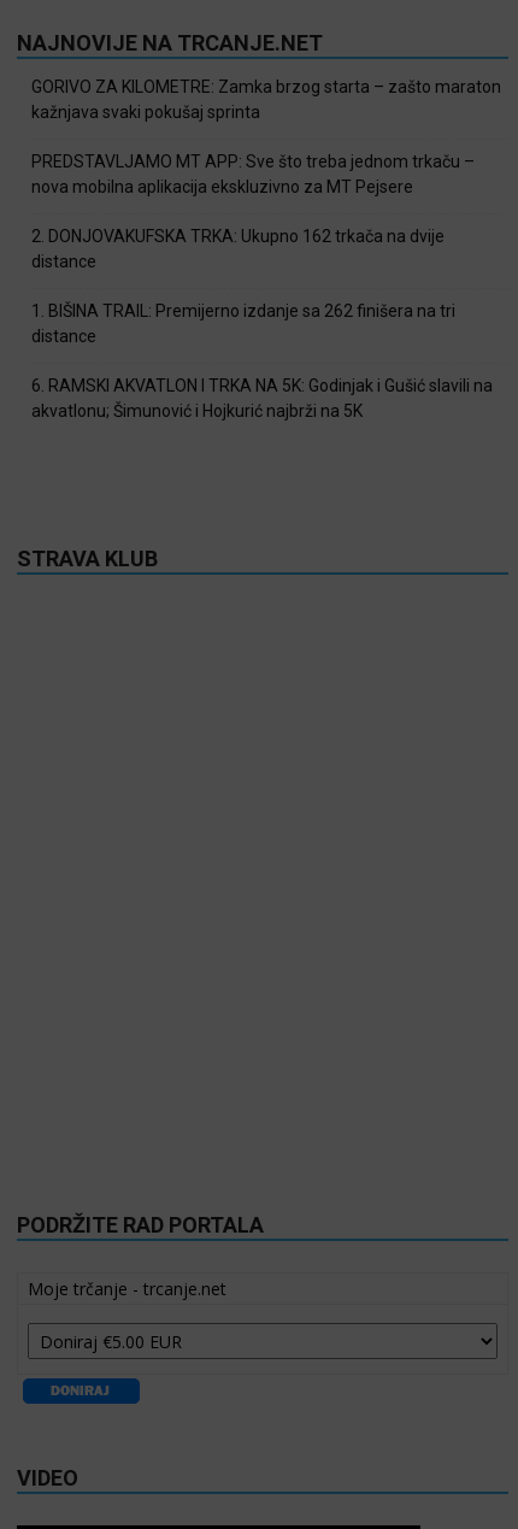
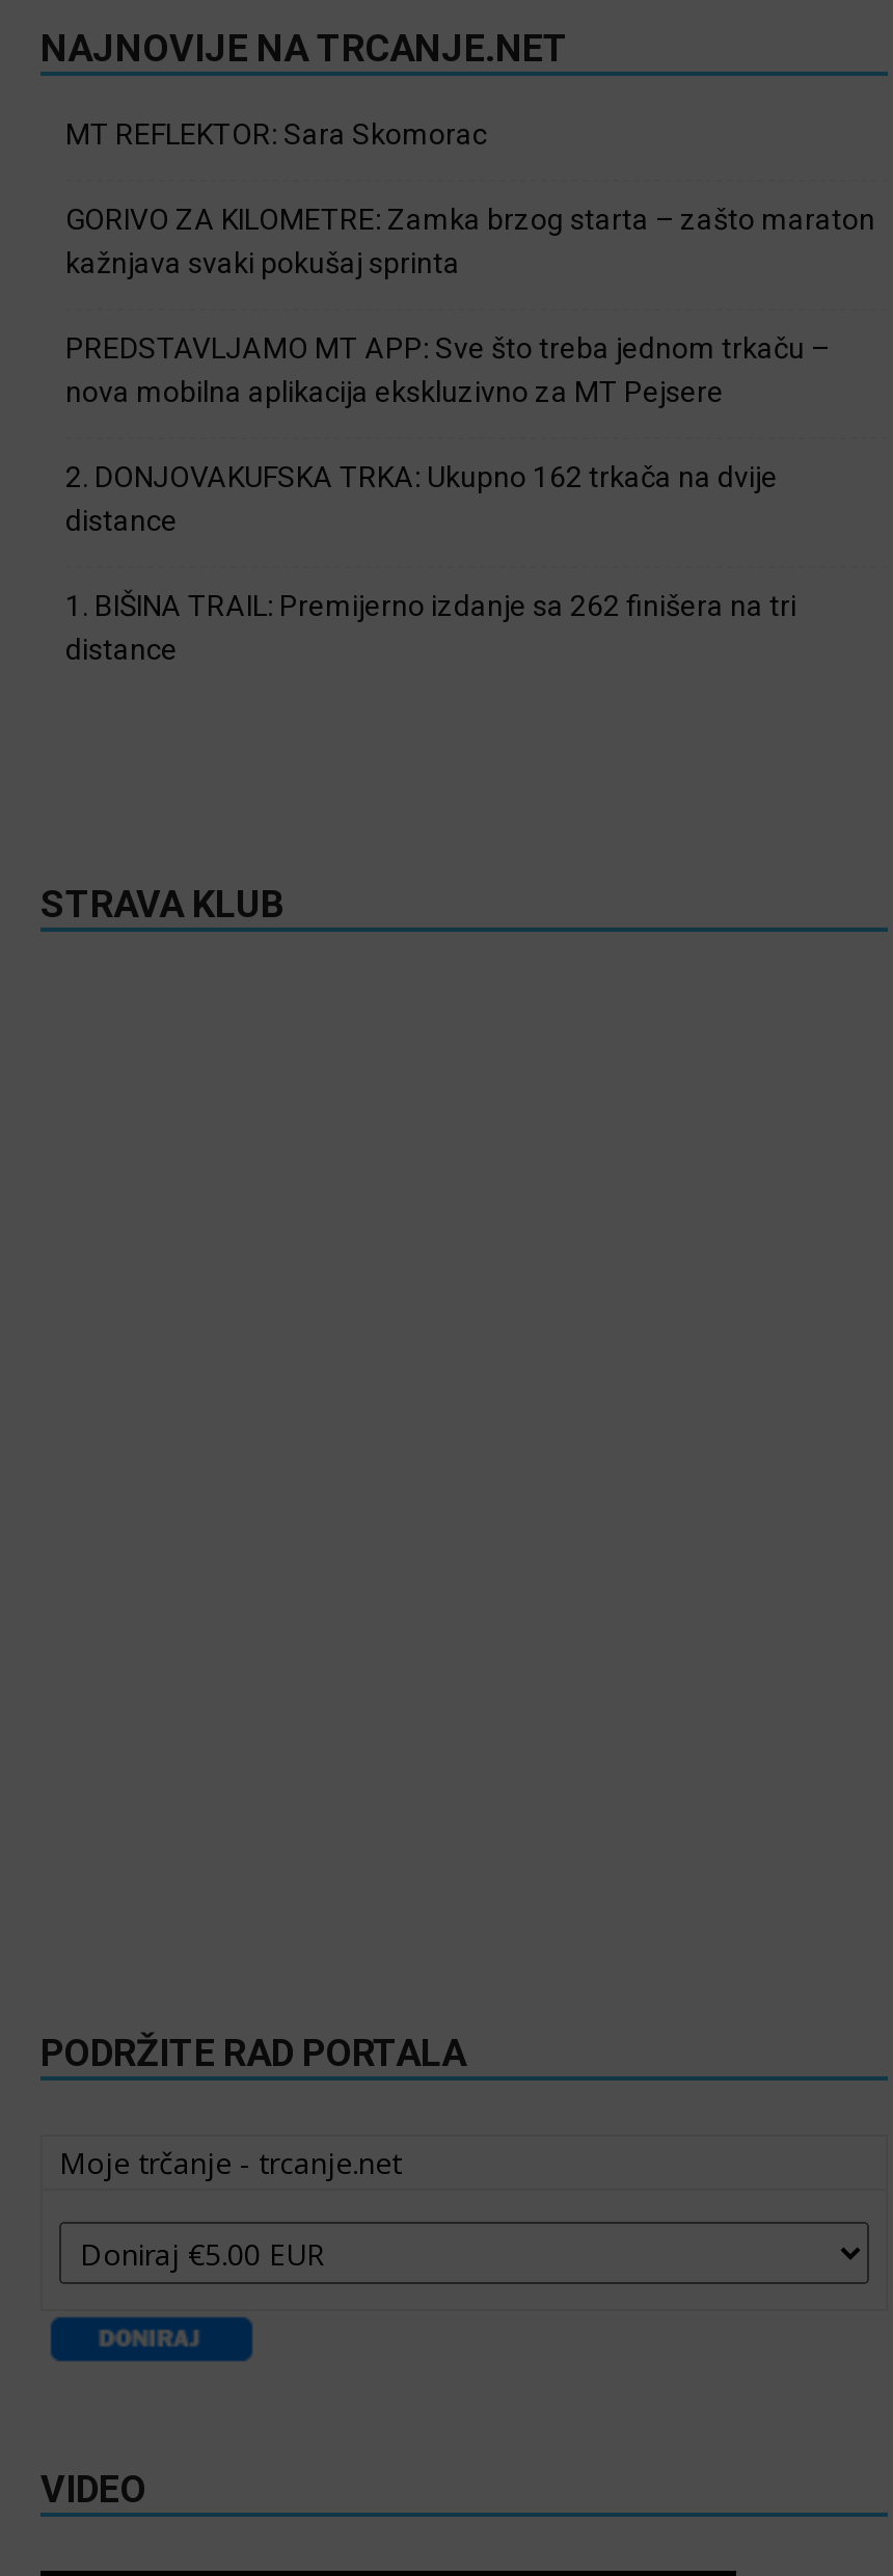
none -> [65,117,487,151] MT REFLEKTOR: Sara Skomorac
moved [31,77,501,346] -> [65,203,875,666]: GORIVO ZA KILOMETRE: Zamka brzog starta – zašto maraton | kažnjava svaki pokušaj sprinta | PREDSTAVLJAMO MT APP: Sve što treba jednom trkaču – | nova mobilna aplikacija ekskluzivno za MT Pejsere | 2. DONJOVAKUFSKA TRKA: Ukupno 162 trkača na dvije | distance | 1. BIŠINA TRAIL: Premijerno izdanje sa 262 finišera na tri | distance
[31,376,493,421] 6. RAMSKI AKVATLON I TRKA NA 5K: Godinjak i Gušić slavili na | akvatlonu; Šimunović i Hojkurić najbrži na 5K -> none

